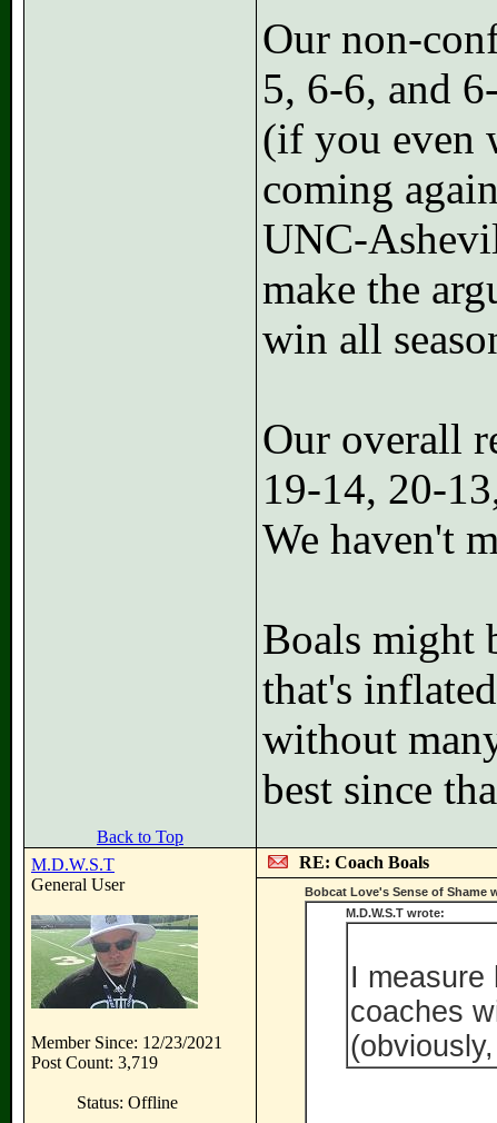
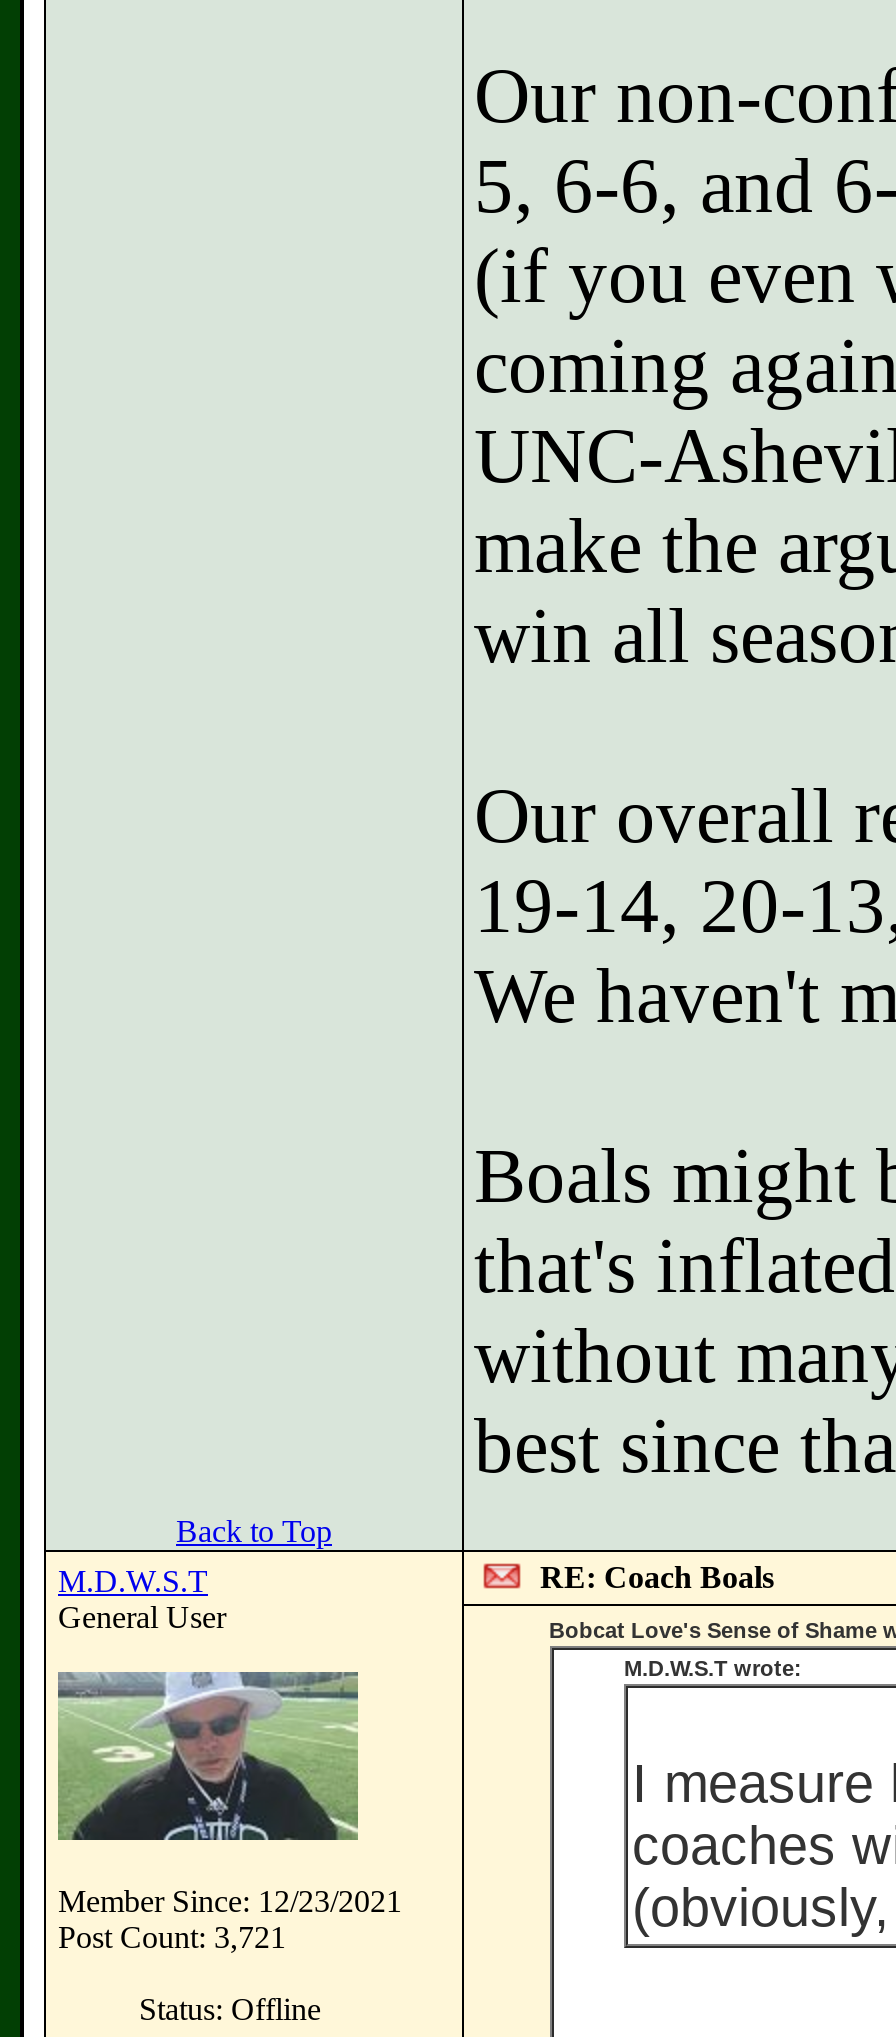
[31,1053,158,1072] Post Count: 3,719 -> [58,1920,286,1954] Post Count: 3,721

